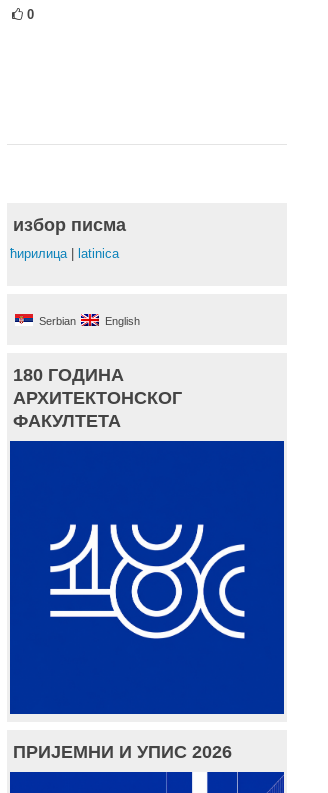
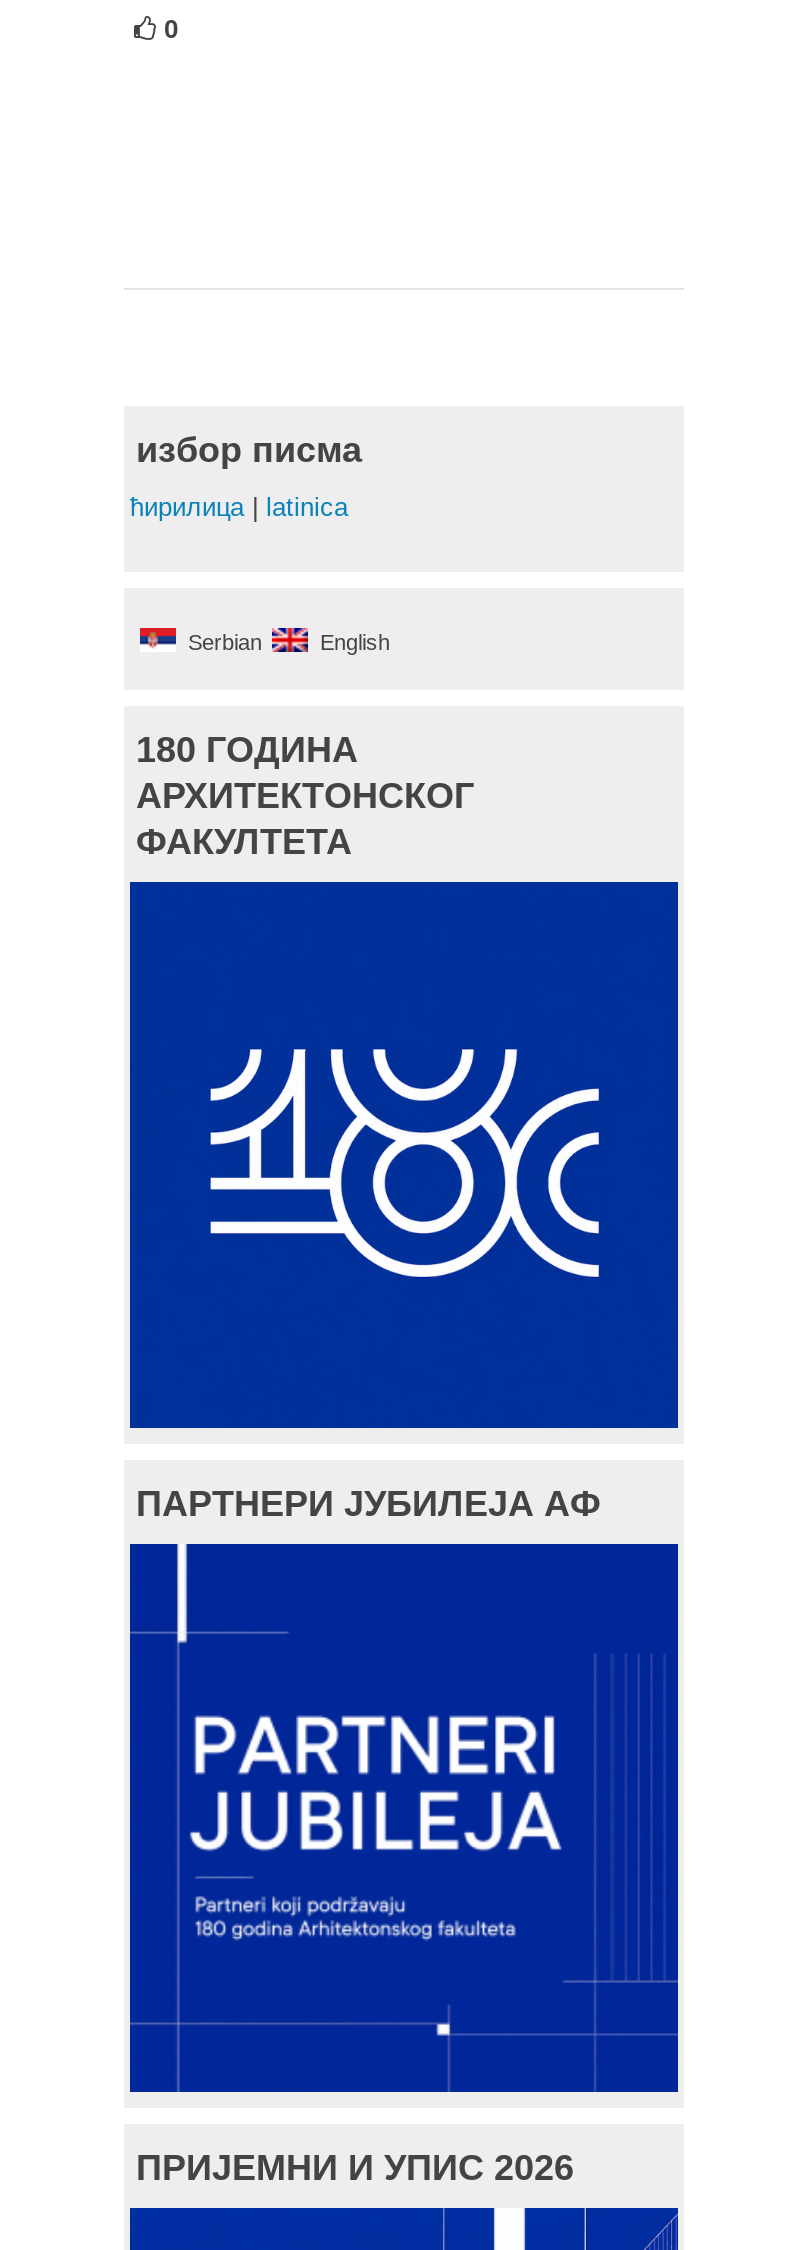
none -> [136,1485,600,1525] ПАРТНЕРИ ЈУБИЛЕЈА АФ
none -> [172,1546,560,2086] [image]

